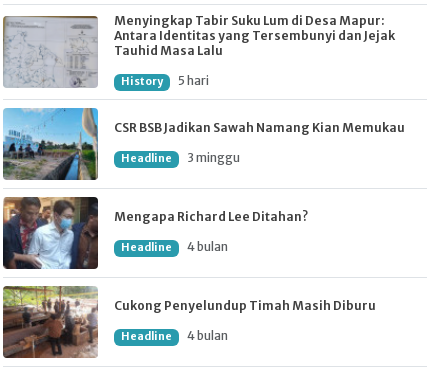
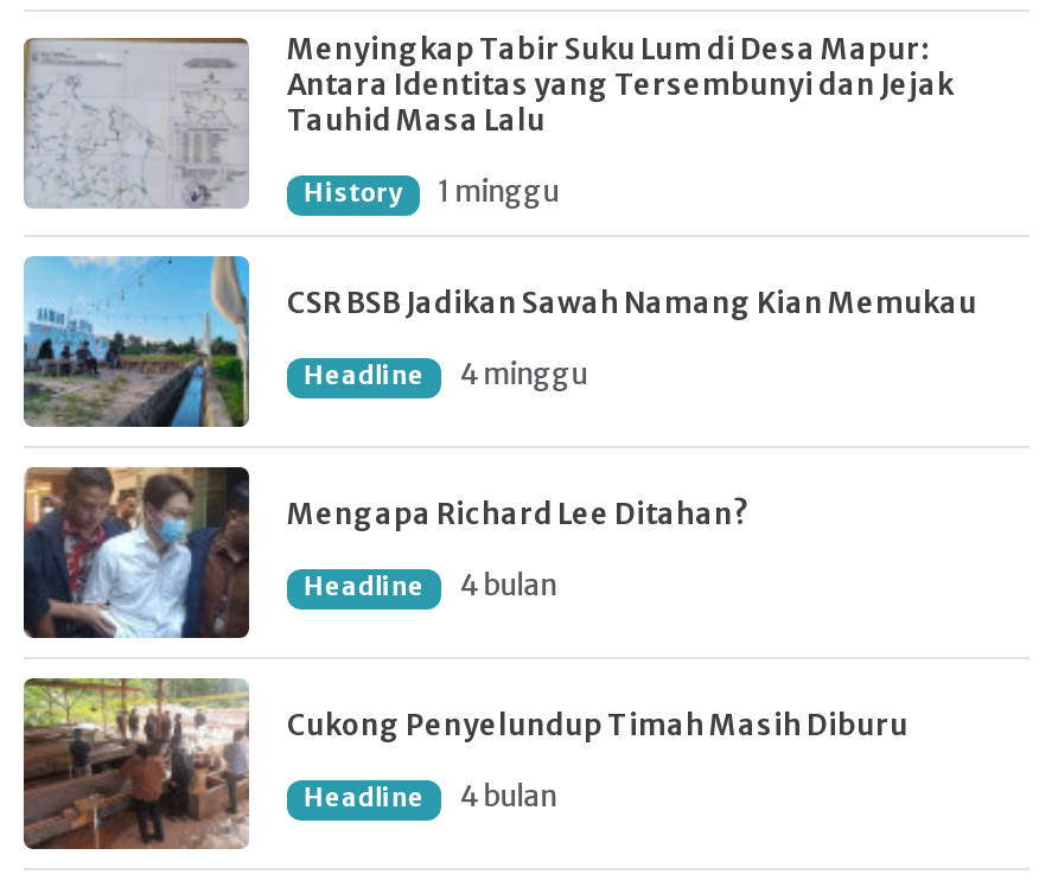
[121,73,209,88] History 5 hari -> [303,174,559,209] History 1 minggu
[121,150,240,165] Headline 3 minggu -> [303,356,587,392] Headline 4 minggu

